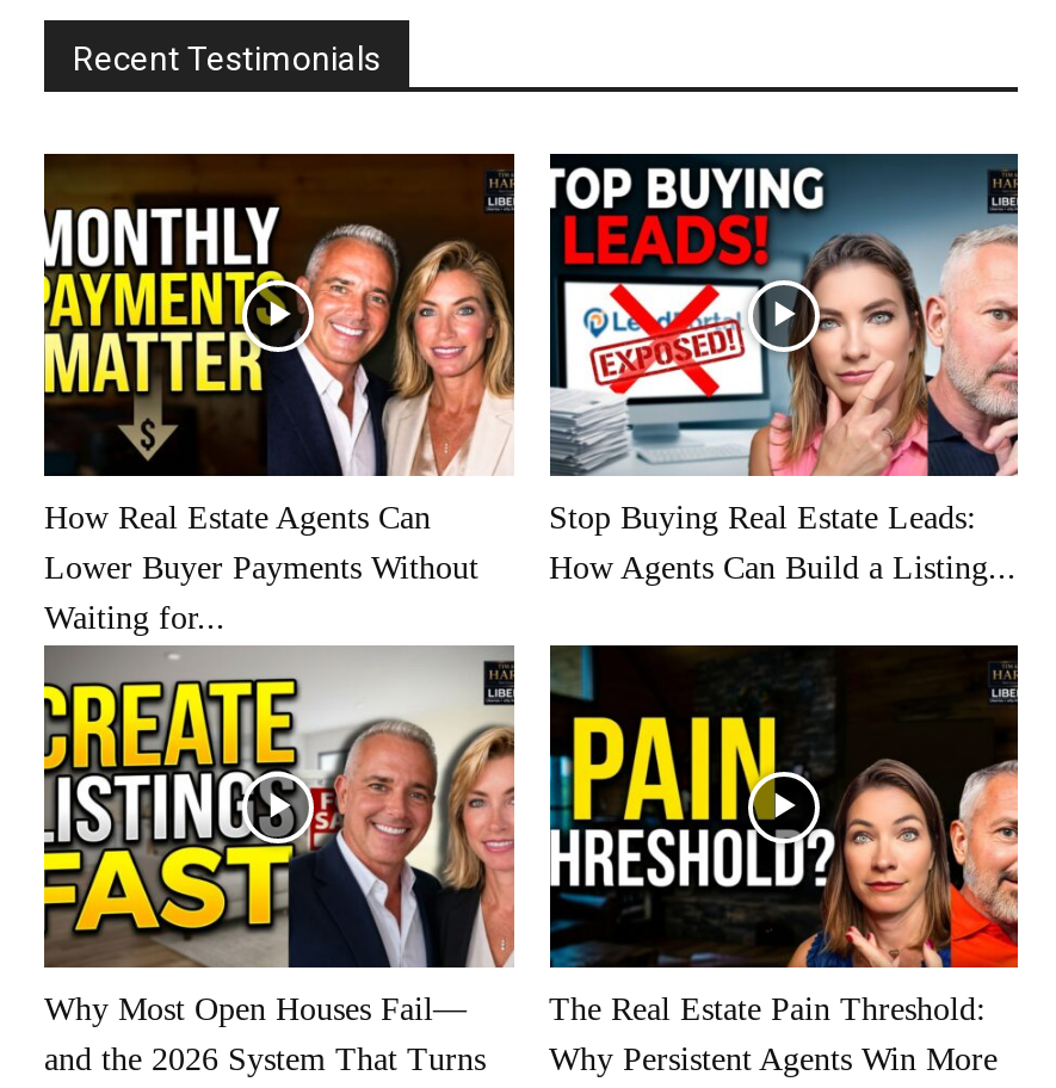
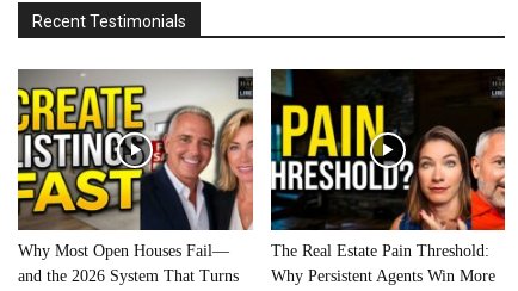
[42,152,517,636] [image] | How Real Estate Agents Can | Lower Buyer Payments Without | Waiting for... -> none
[548,154,1020,586] [image] | Stop Buying Real Estate Leads: | How Agents Can Build a Listing... -> none

